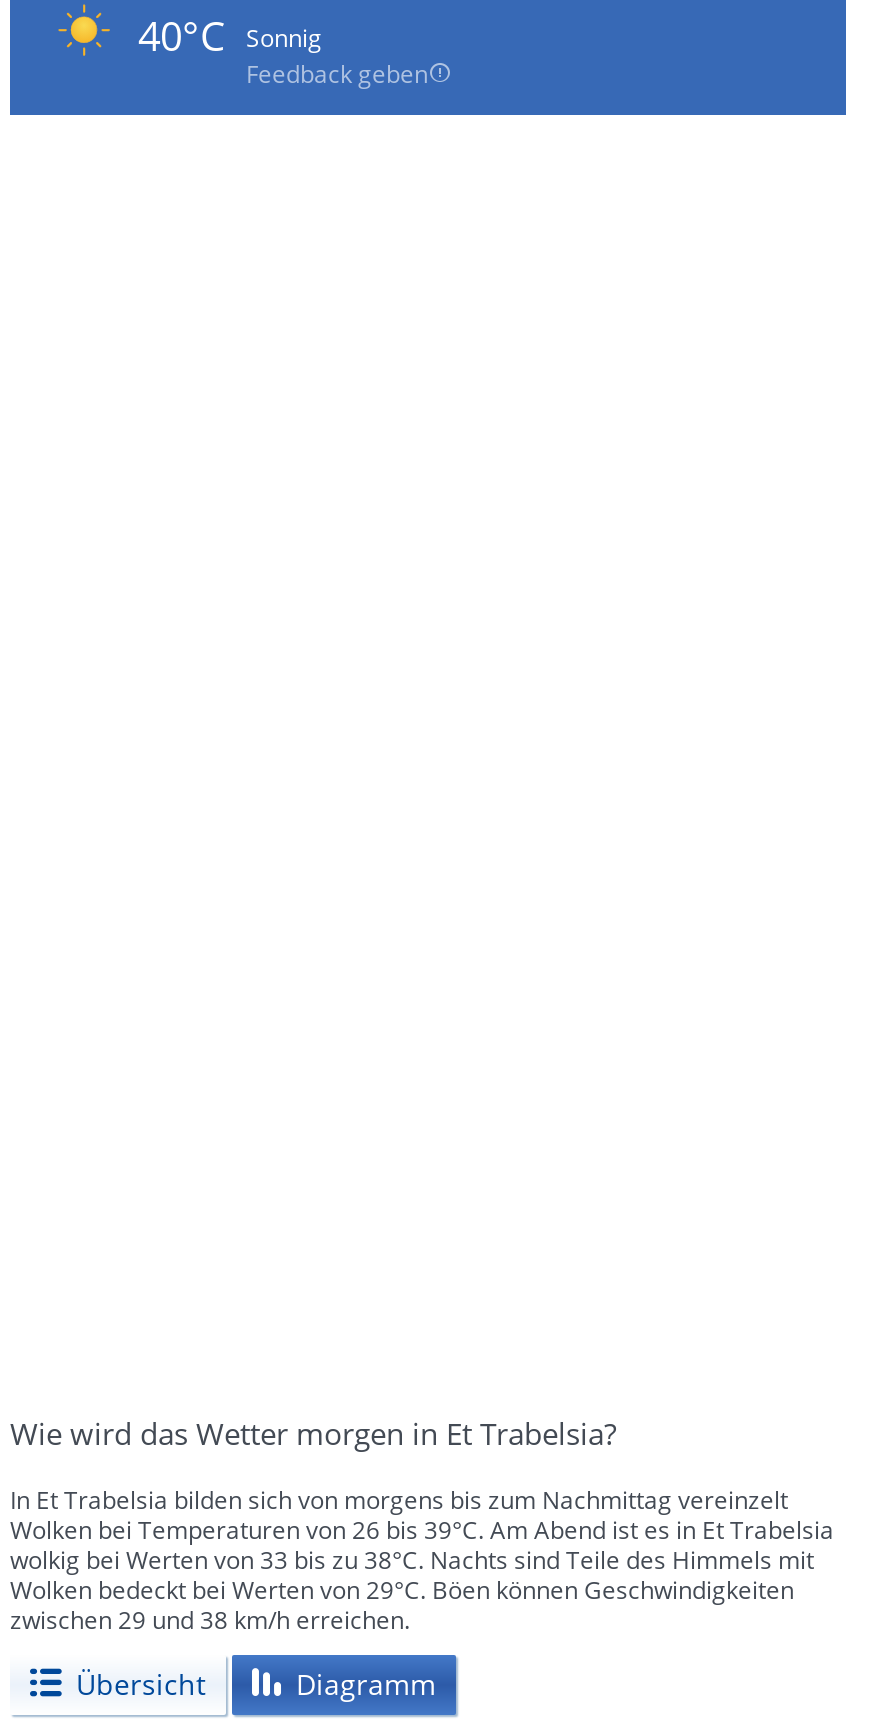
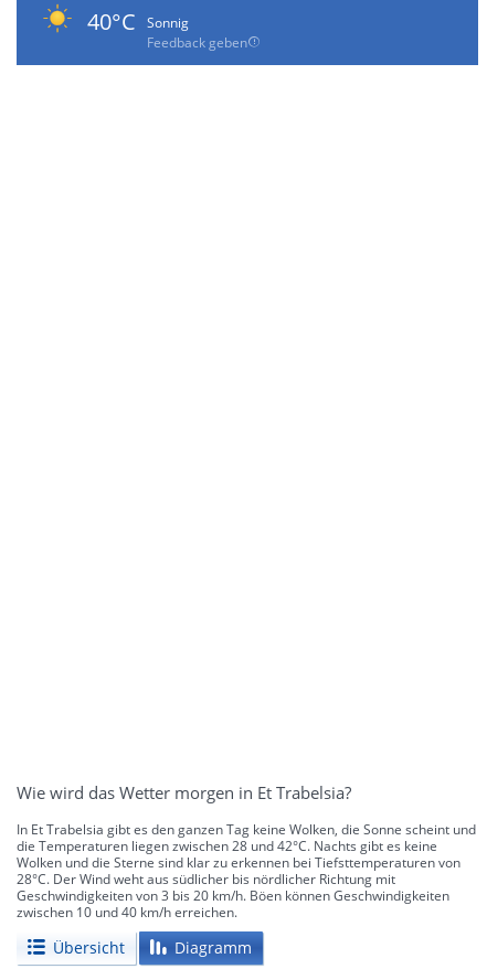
[10,1483,834,1637] In Et Trabelsia bilden sich von morgens bis zum Nachmittag vereinzelt | Wolken bei Temperaturen von 26 bis 39°C. Am Abend ist es in Et Trabelsia | wolkig bei Werten von 33 bis zu 38°C. Nachts sind Teile des Himmels mit | Wolken bedeckt bei Werten von 29°C. Böen können Geschwindigkeiten | zwischen 29 und 38 km/h erreichen. -> [17,820,476,922] In Et Trabelsia gibt es den ganzen Tag keine Wolken, die Sonne scheint und | die Temperaturen liegen zwischen 28 und 42°C. Nachts gibt es keine | Wolken und die Sterne sind klar zu erkennen bei Tiefsttemperaturen von | 28°C. Der Wind weht aus südlicher bis nördlicher Richtung mit | Geschwindigkeiten von 3 bis 20 km/h. Böen können Geschwindigkeiten | zwischen 10 und 40 km/h erreichen.

